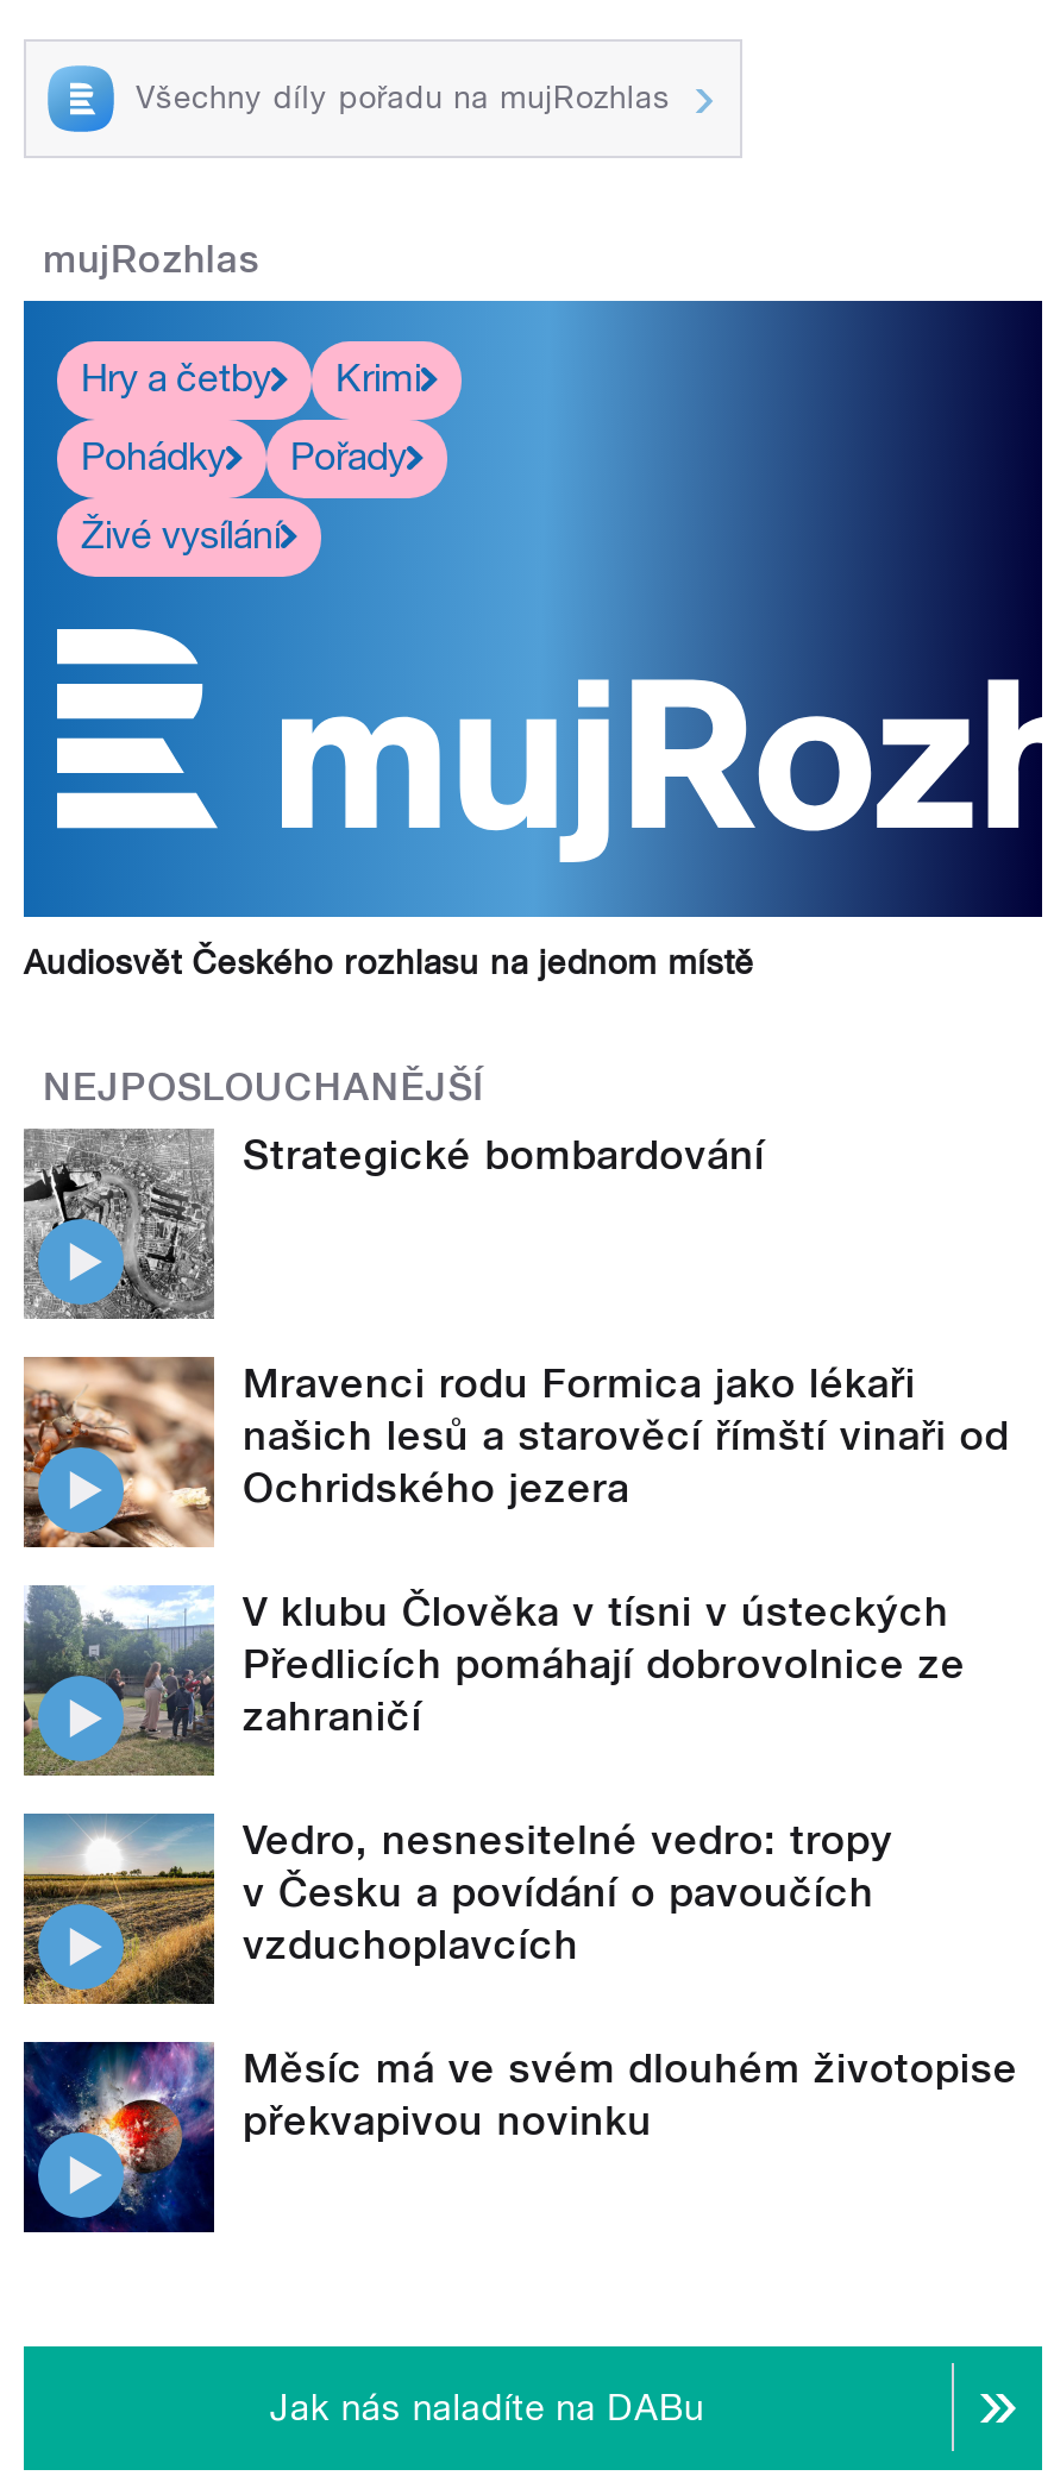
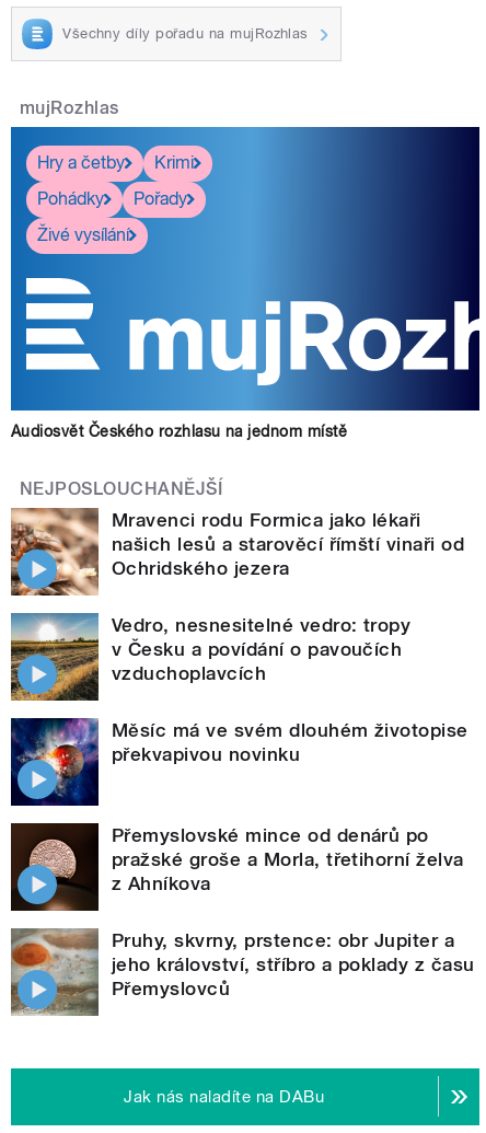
[21,1129,765,1321] [image] | Strategické bombardování -> none
moved [19,1352,1009,1552] -> [9,506,464,598]: [image] | Mravenci rodu Formica jako lékaři | našich lesů a starověcí římští vinaři od | Ochridského jezera
[24,1585,965,1776] [image] | V klubu Člověka v tísni v ústeckých | Předlicích pomáhají dobrovolnice ze | zahraničí -> none
moved [19,1814,1018,2143] -> [9,613,468,765]: [image] | Vedro, nesnesitelné vedro: tropy | v Česku a povídání o pavoučích | vzduchoplavcích | Měsíc má ve svém dlouhém životopise | překvapivou novinku
none -> [10,822,475,999] [image] | Přemyslovské mince od denárů po | pražské groše a Morla, třetihorní želva | z Ahníkova | Pruhy, skvrny, prstence: obr Jupiter a | jeho království, stříbro a poklady z času | Přemyslovců
none -> [10,927,99,1017] [image]

